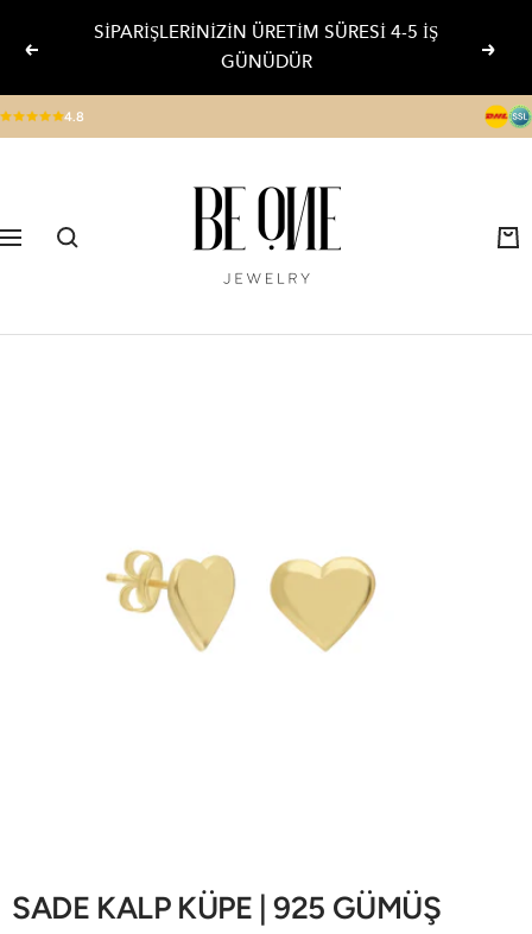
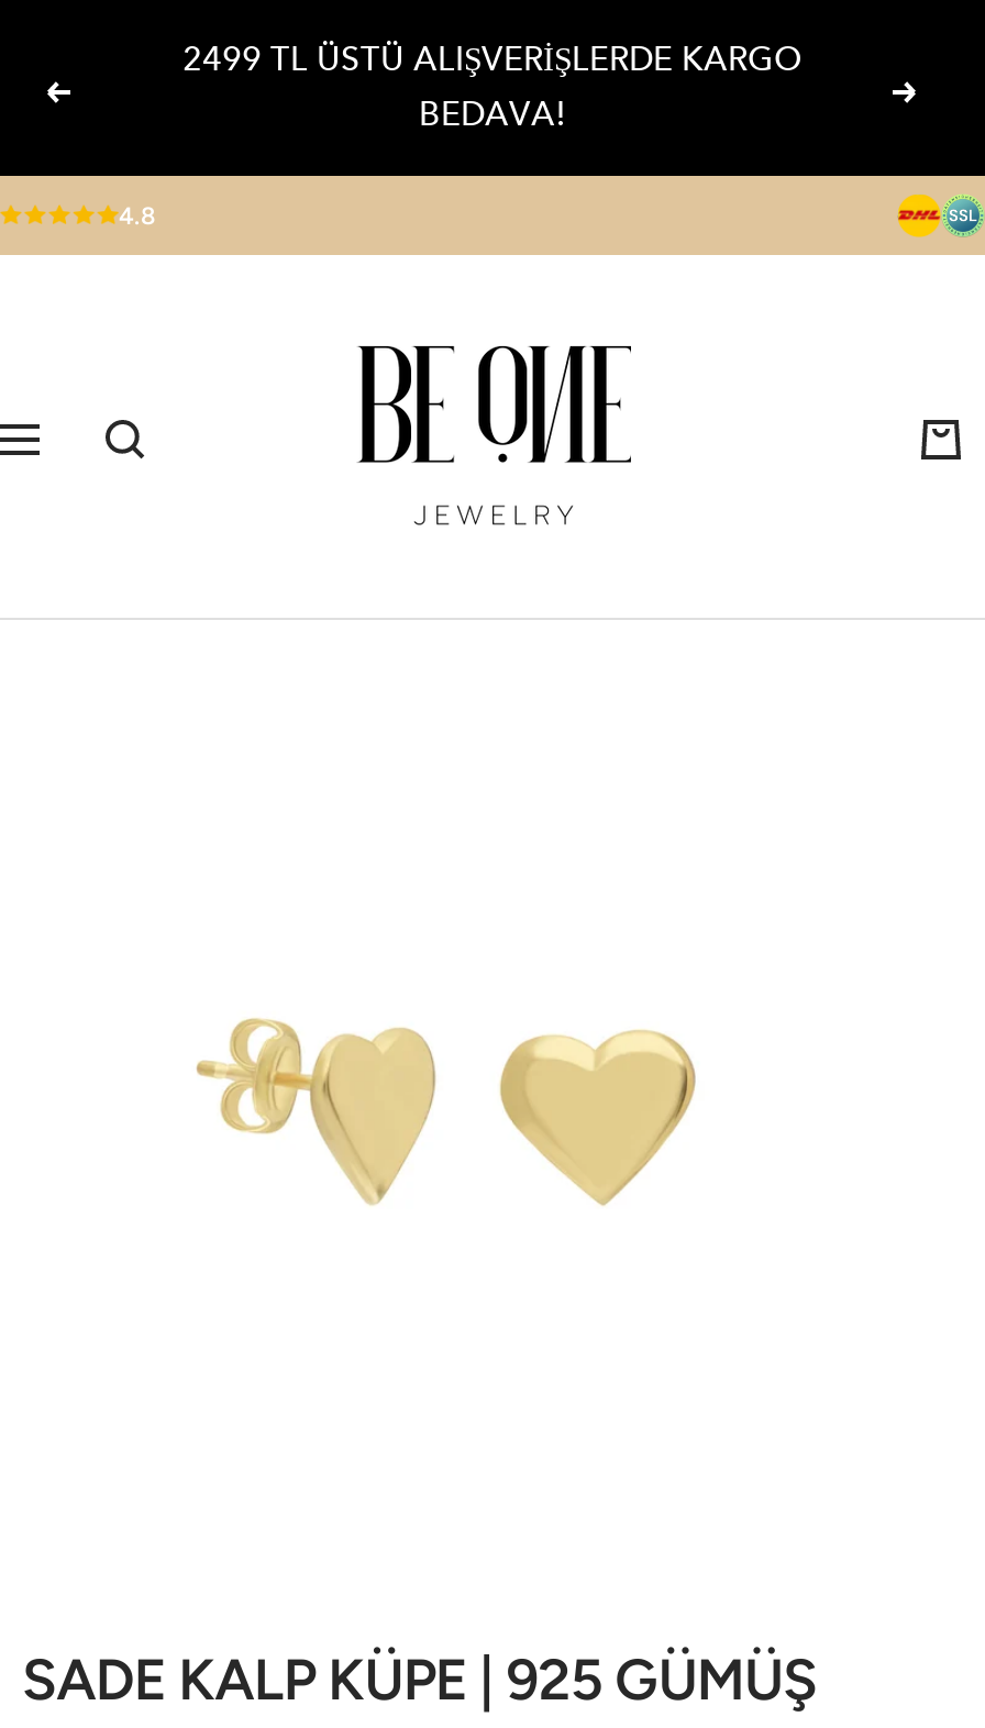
[94,21,438,72] SİPARİŞLERİNİZİN ÜRETİM SÜRESİ 4-5 İŞ | GÜNÜDÜR -> [182,40,803,134] 2499 TL ÜSTÜ ALIŞVERİŞLERDE KARGO | BEDAVA!

